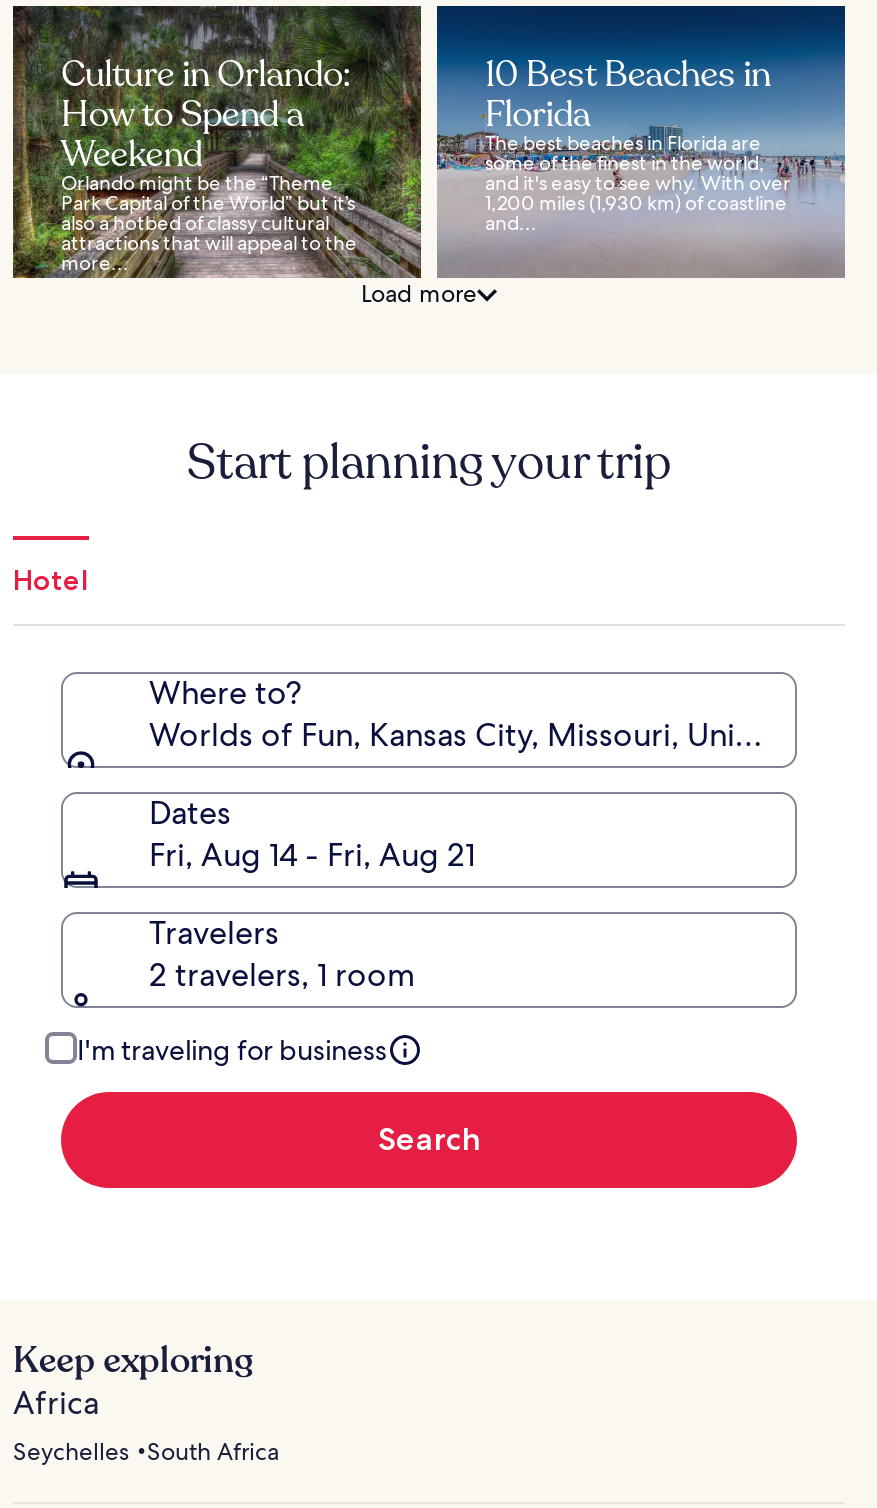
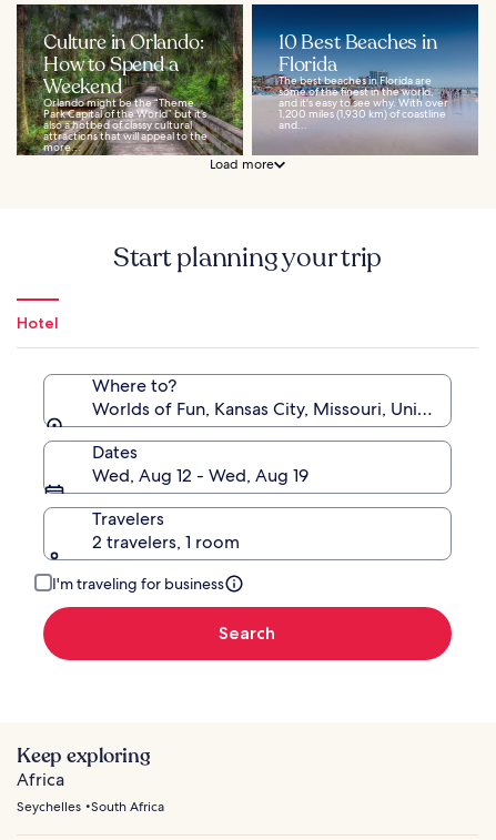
[149,834,475,876] Fri, Aug 14 - Fri, Aug 21 -> [92,464,308,487] Wed, Aug 12 - Wed, Aug 19

